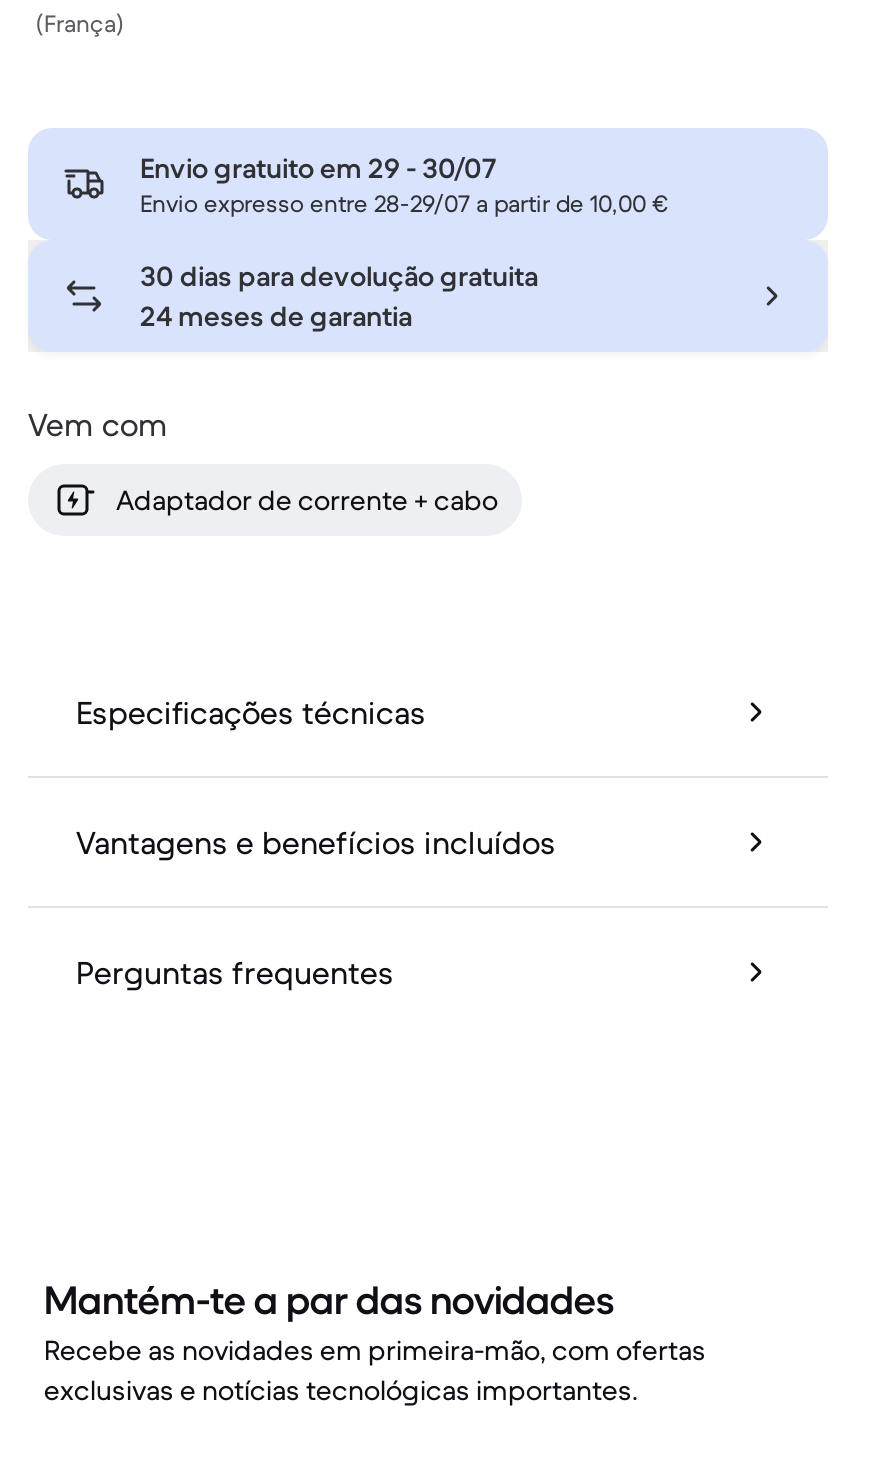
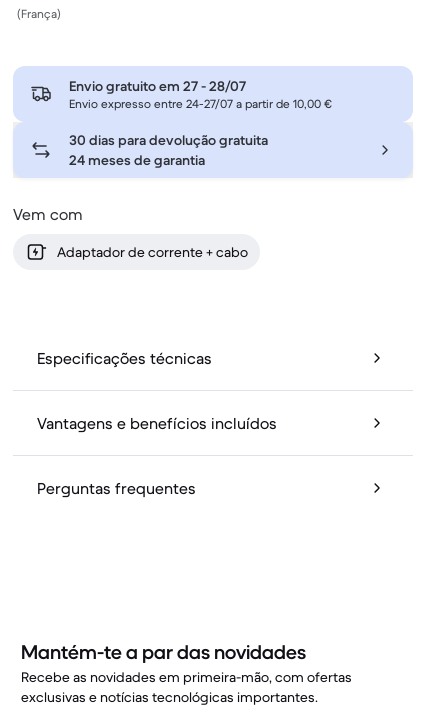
[140,150,496,186] Envio gratuito em 29 - 30/07 -> [69,77,246,95] Envio gratuito em 27 - 28/07
[140,188,668,218] Envio expresso entre 28-29/07 a partir de 10,00 € -> [69,96,332,111] Envio expresso entre 24-27/07 a partir de 10,00 €

